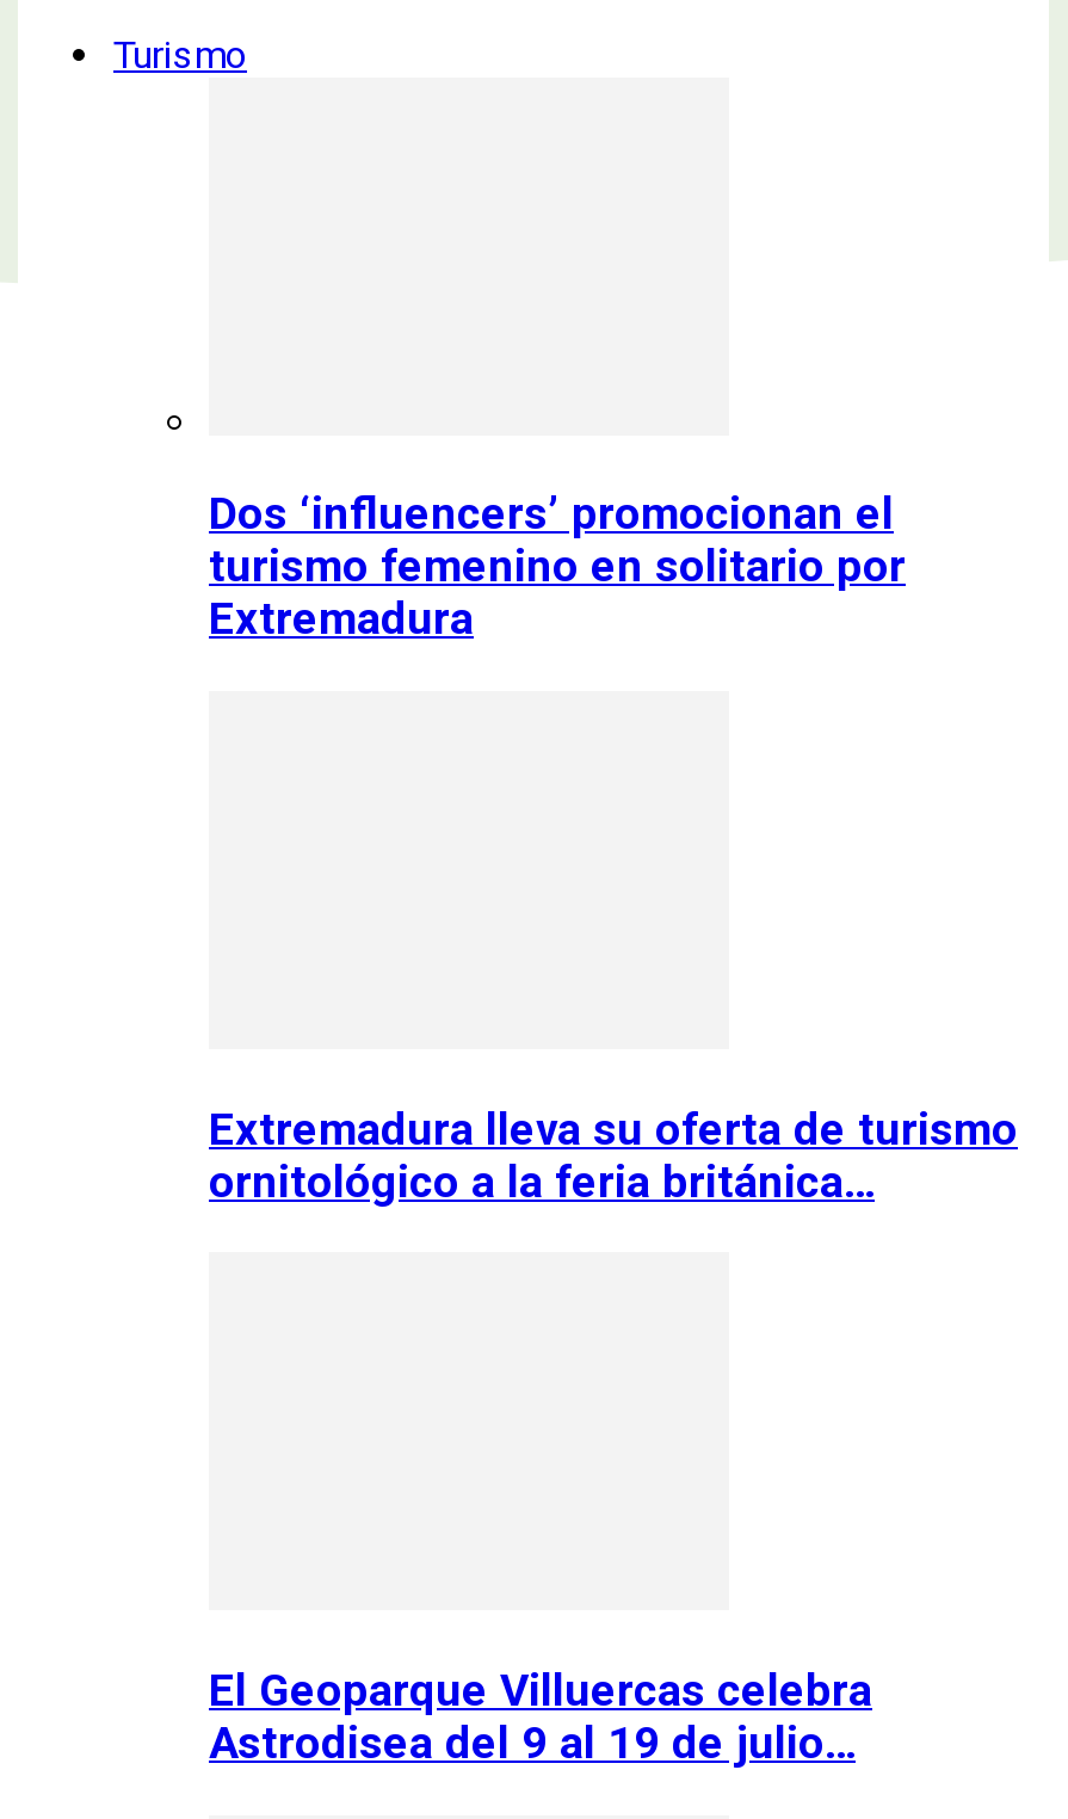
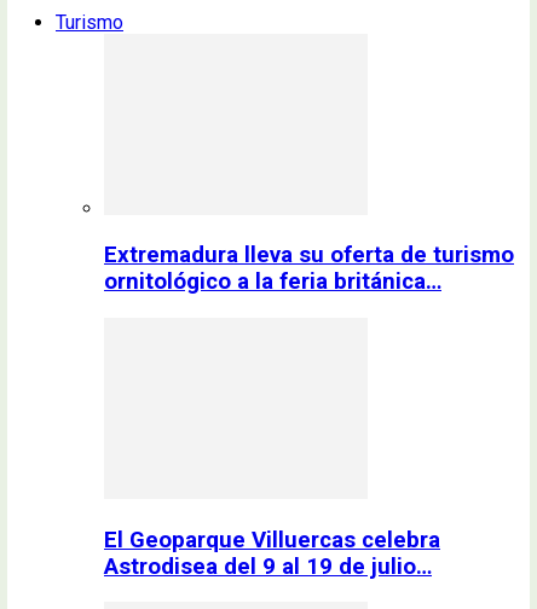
[209,489,906,646] Dos ‘influencers’ promocionan el | turismo femenino en solitario por | Extremadura -> none

